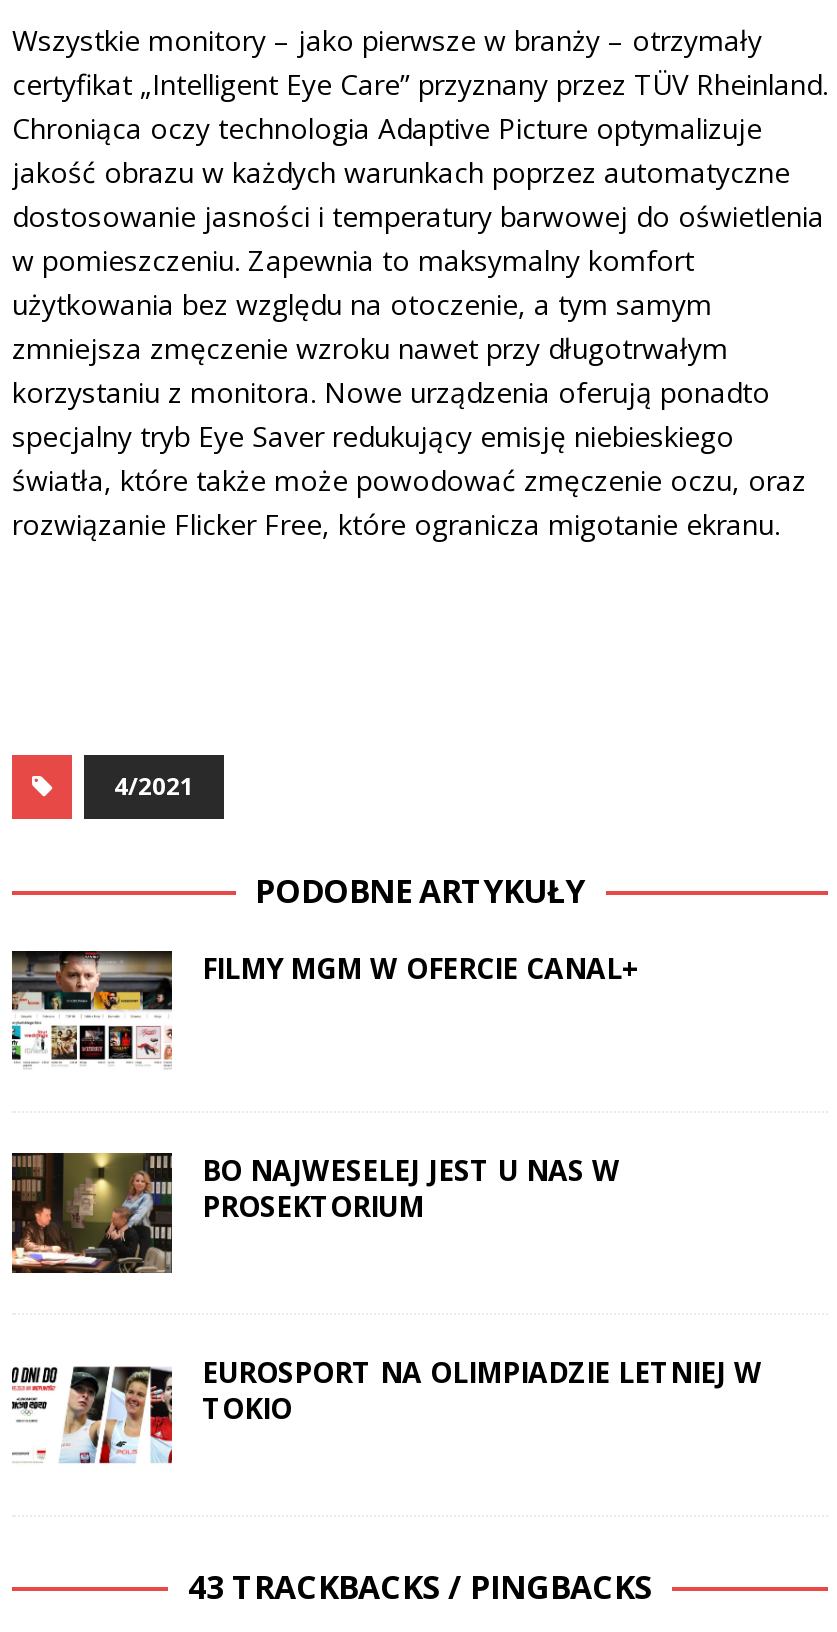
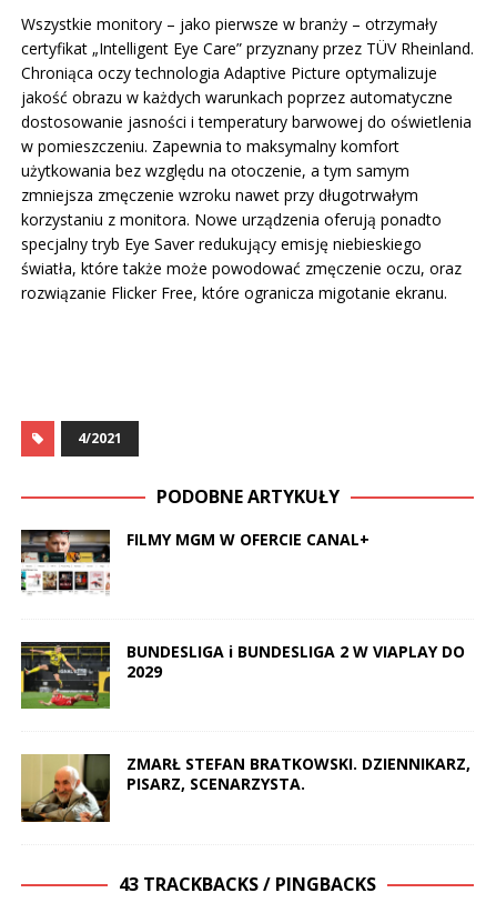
[10,1151,620,1275] [image] | BO NAJWESELEJ JEST U NAS W | PROSEKTORIUM -> [20,641,465,710] [image] | BUNDESLIGA i BUNDESLIGA 2 W VIAPLAY DO | 2029
[10,1354,762,1477] [image] | EUROSPORT NA OLIMPIADZIE LETNIEJ W | TOKIO -> [20,753,470,823] [image] | ZMARŁ STEFAN BRATKOWSKI. DZIENNIKARZ, | PISARZ, SCENARZYSTA.

